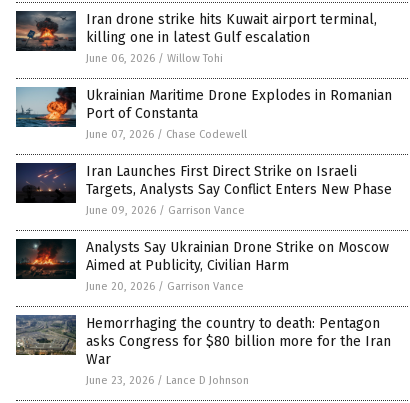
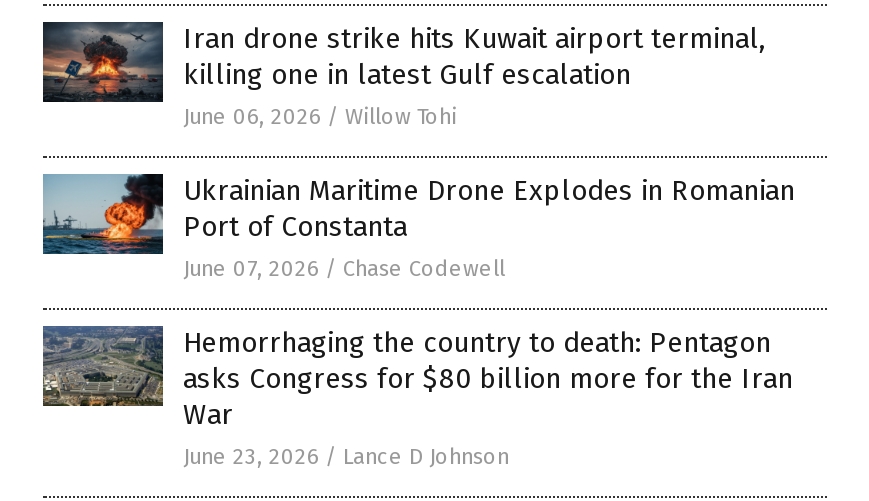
[16,163,392,293] [image] | Iran Launches First Direct Strike on Israeli | Targets, Analysts Say Conflict Enters New Phase | June 09, 2026 / Garrison Vance | Analysts Say Ukrainian Drone Strike on Moscow | Aimed at Publicity, Civilian Harm | June 20, 2026 / Garrison Vance -> none
[16,238,72,279] [image] -> none

